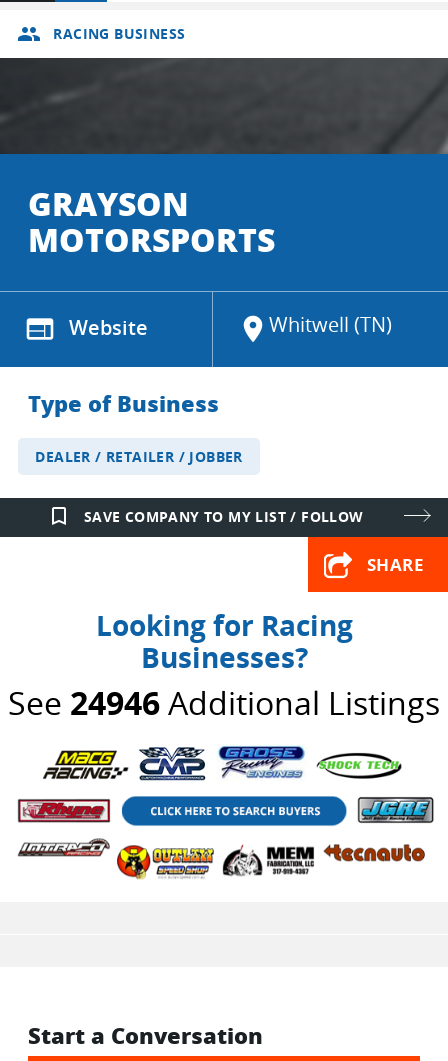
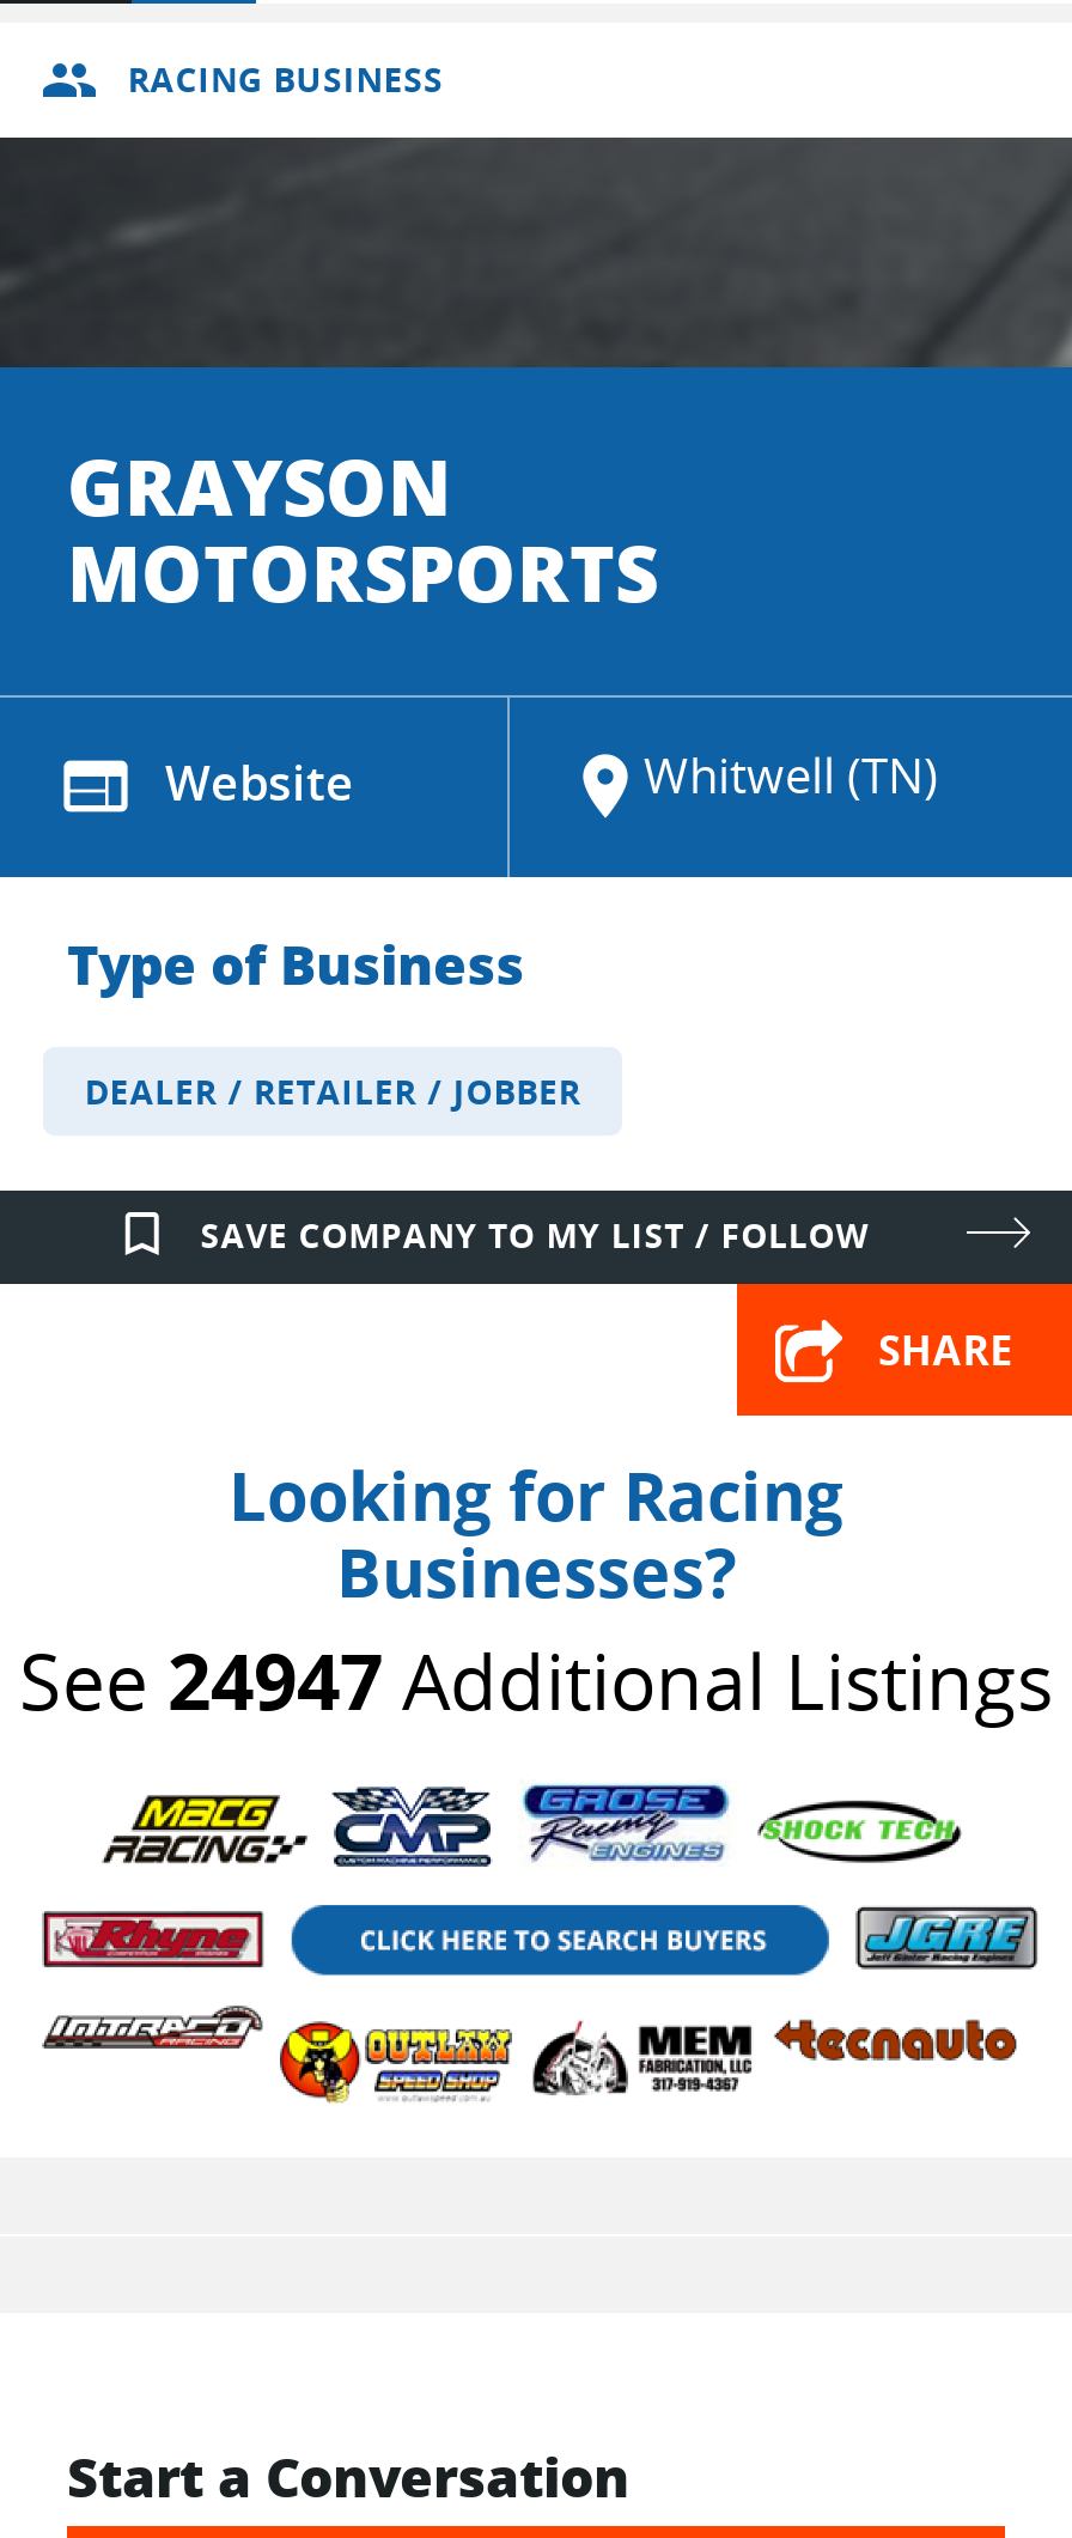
[8,681,440,724] See 24946 Additional Listings -> [19,1629,1053,1732] See 24947 Additional Listings

